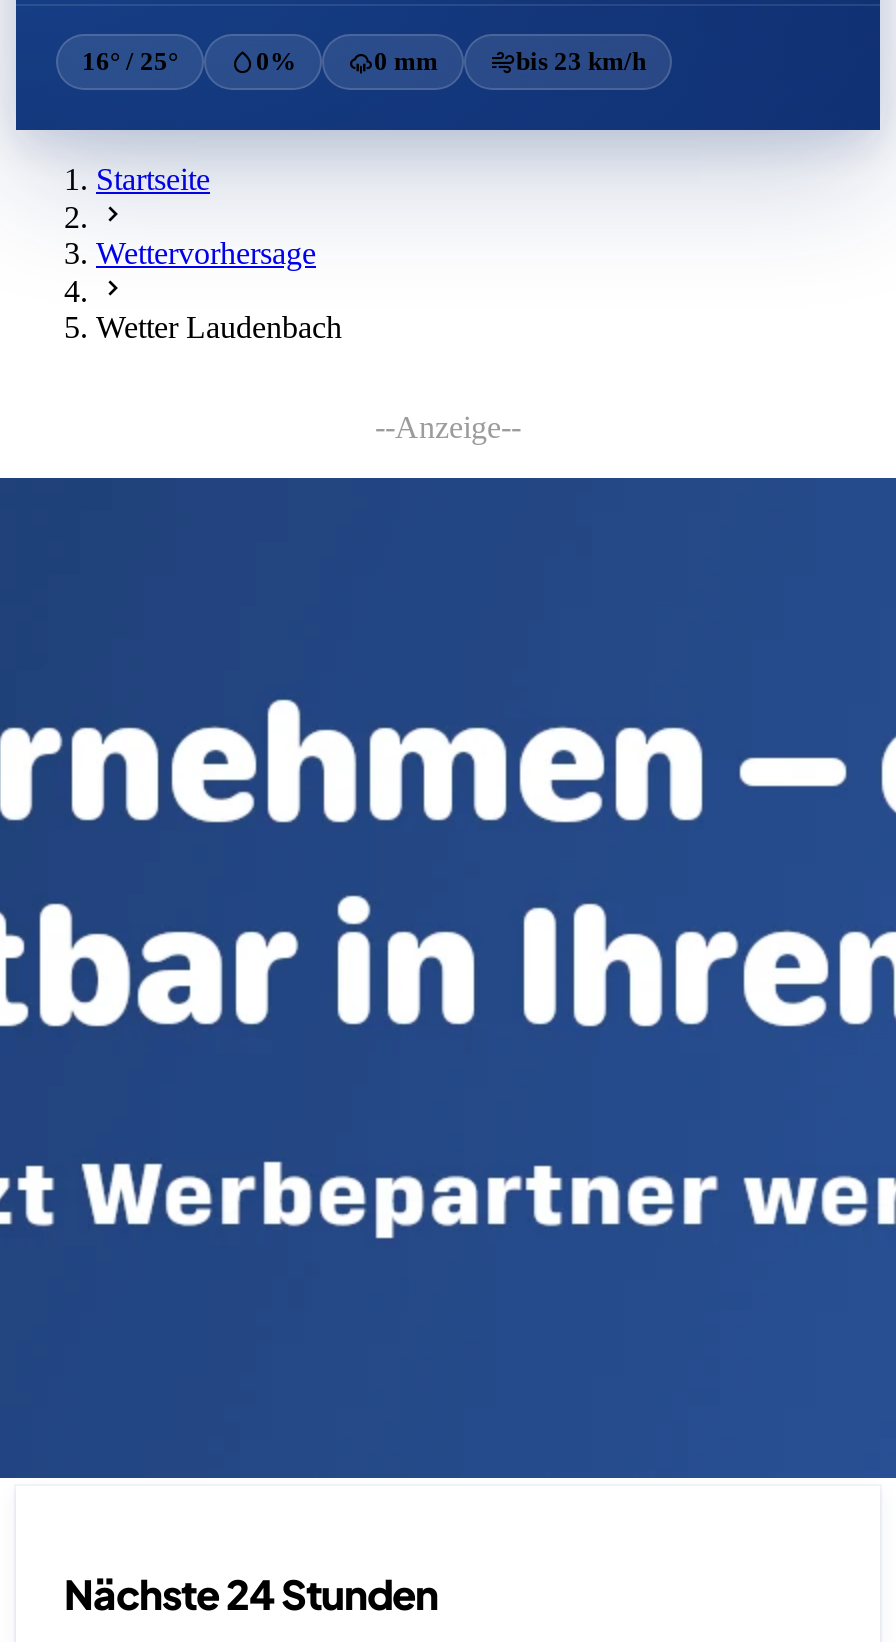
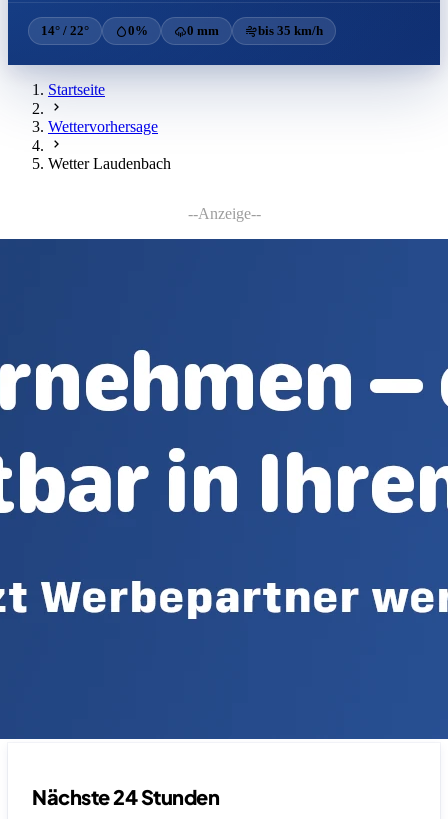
[82,46,178,76] 16° / 25° -> [41,23,89,38] 14° / 22°
[516,46,646,76] bis 23 km/h -> [258,23,323,38] bis 35 km/h

